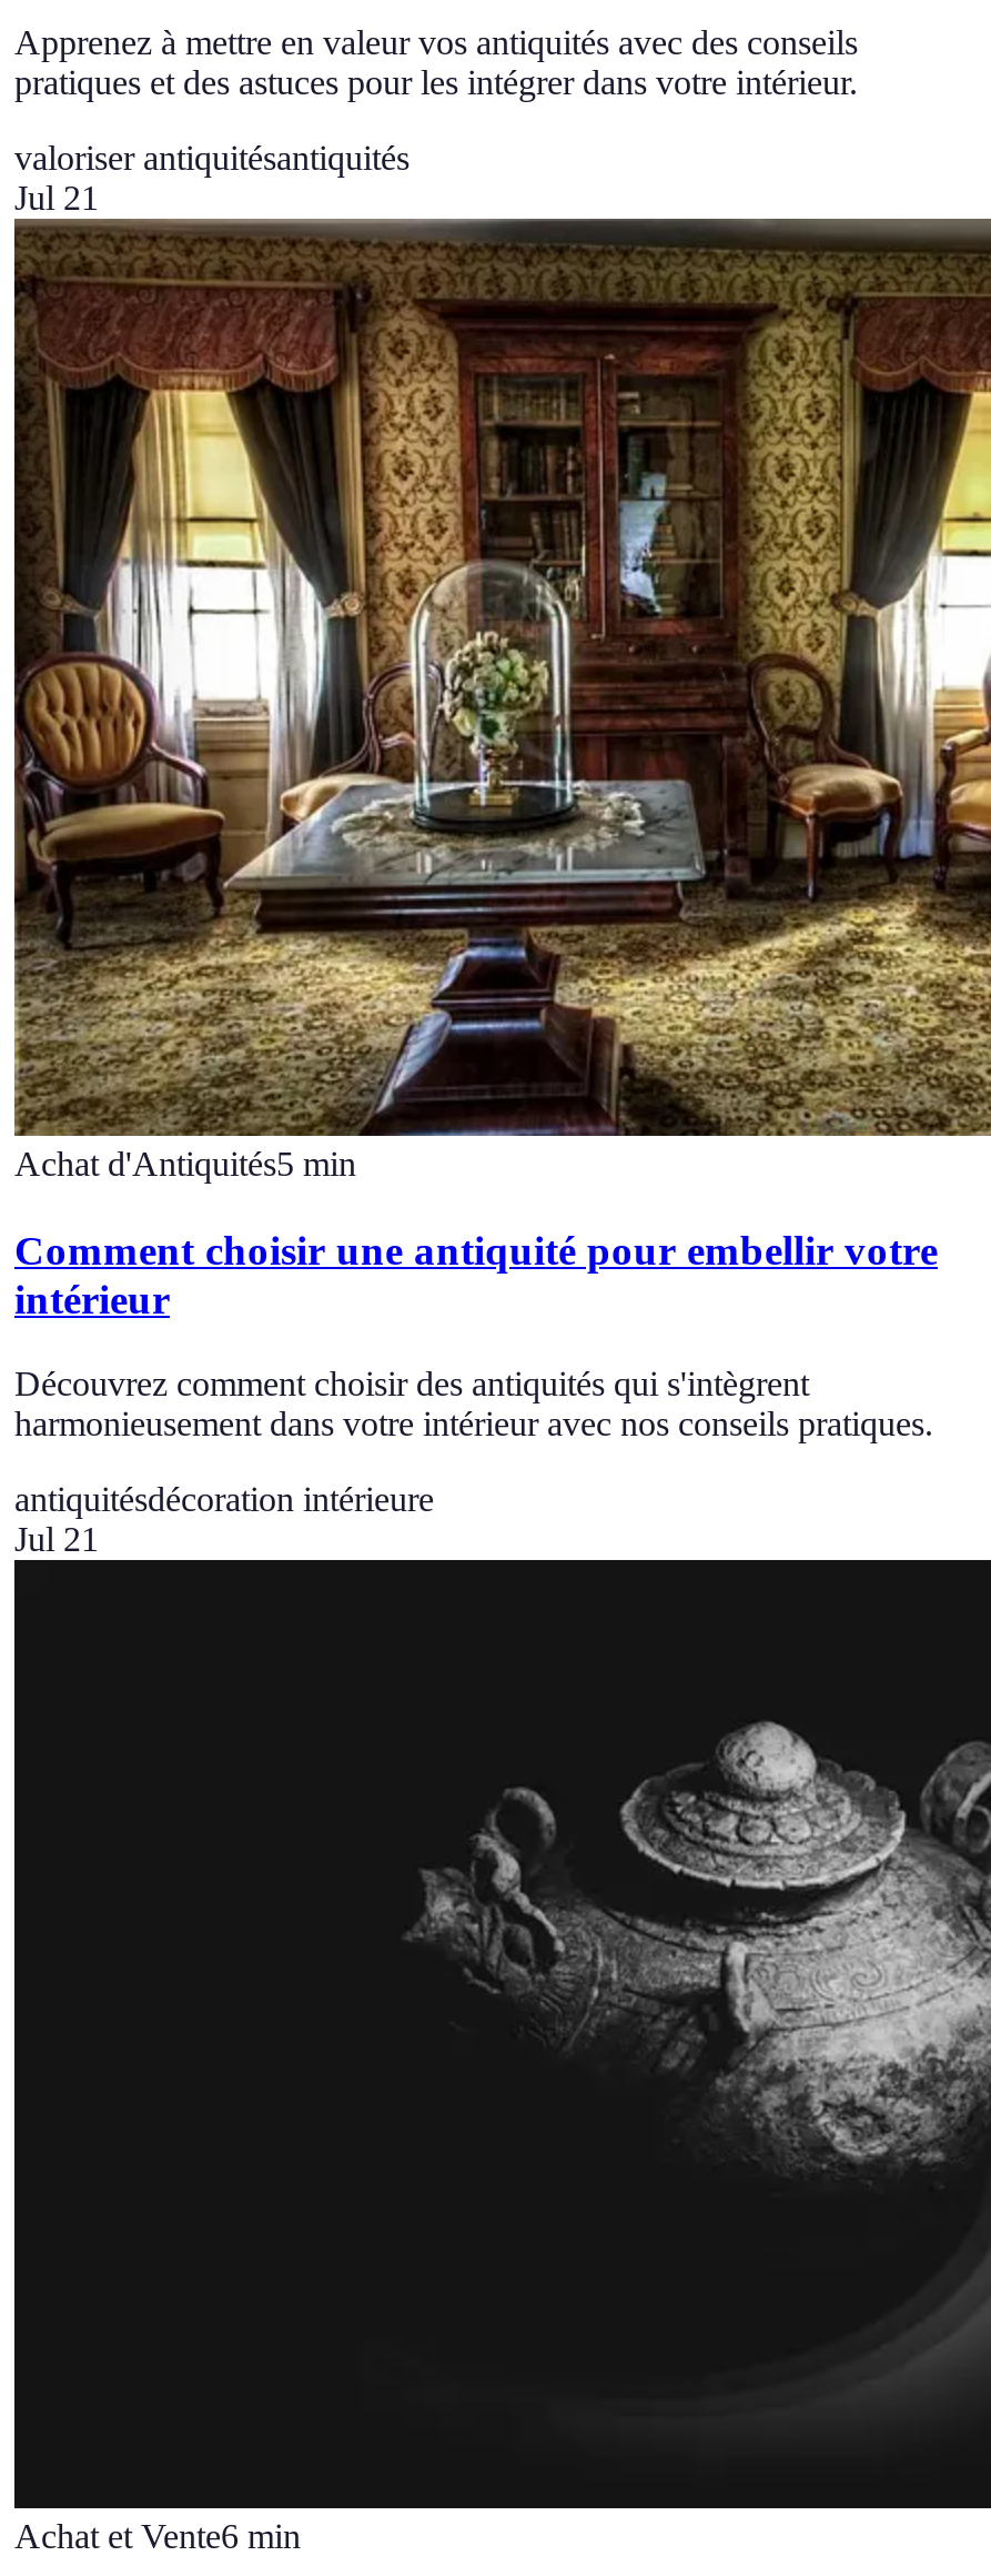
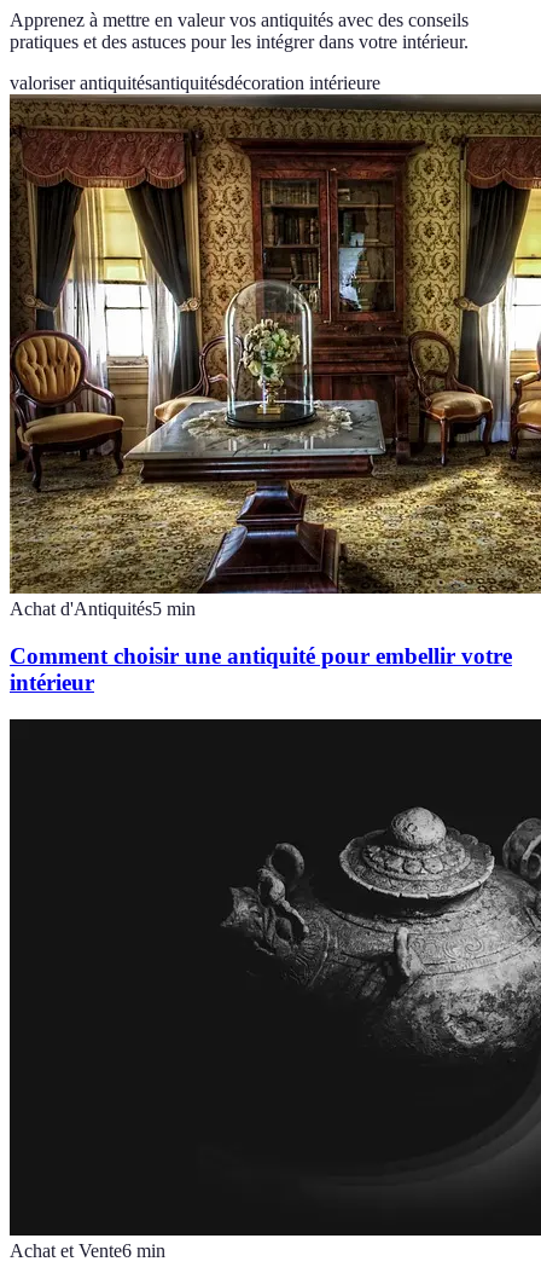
[14,139,409,217] valoriser antiquitésantiquités | Jul 21 -> [10,73,380,93] valoriser antiquitésantiquitésdécoration intérieure
[14,1366,933,1559] Découvrez comment choisir des antiquités qui s'intègrent | harmonieusement dans votre intérieur avec nos conseils pratiques. | antiquitésdécoration intérieure | Jul 21 -> none

